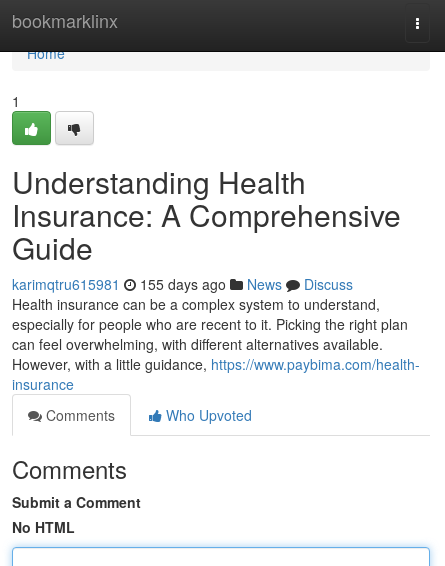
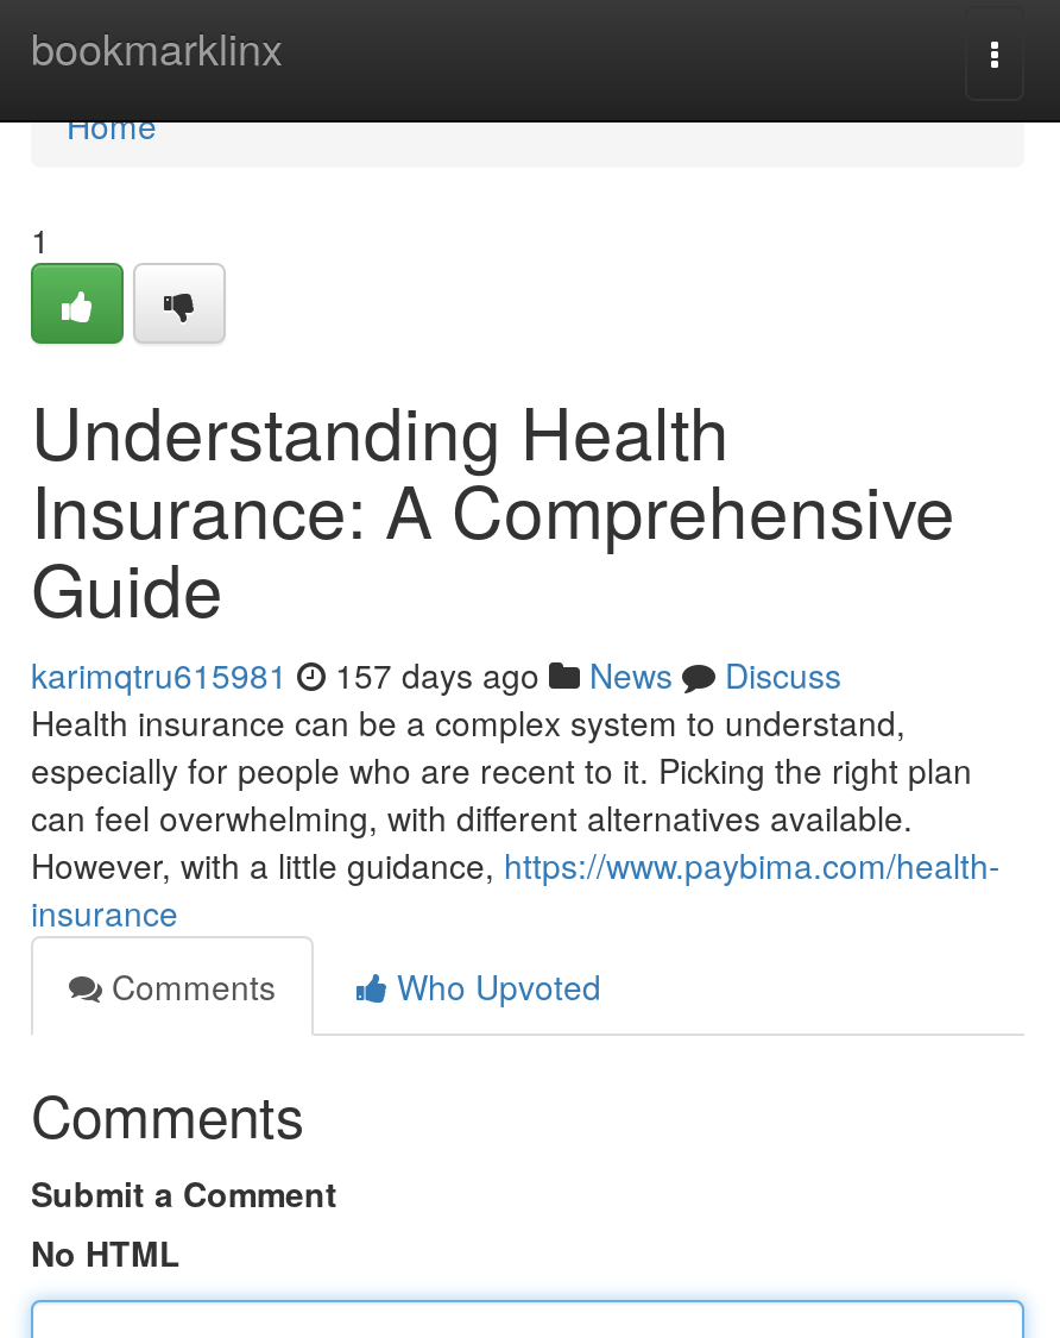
[12,274,353,294] karimqtru615981 155 days ago News Discuss -> [31,651,841,698] karimqtru615981 157 days ago News Discuss

